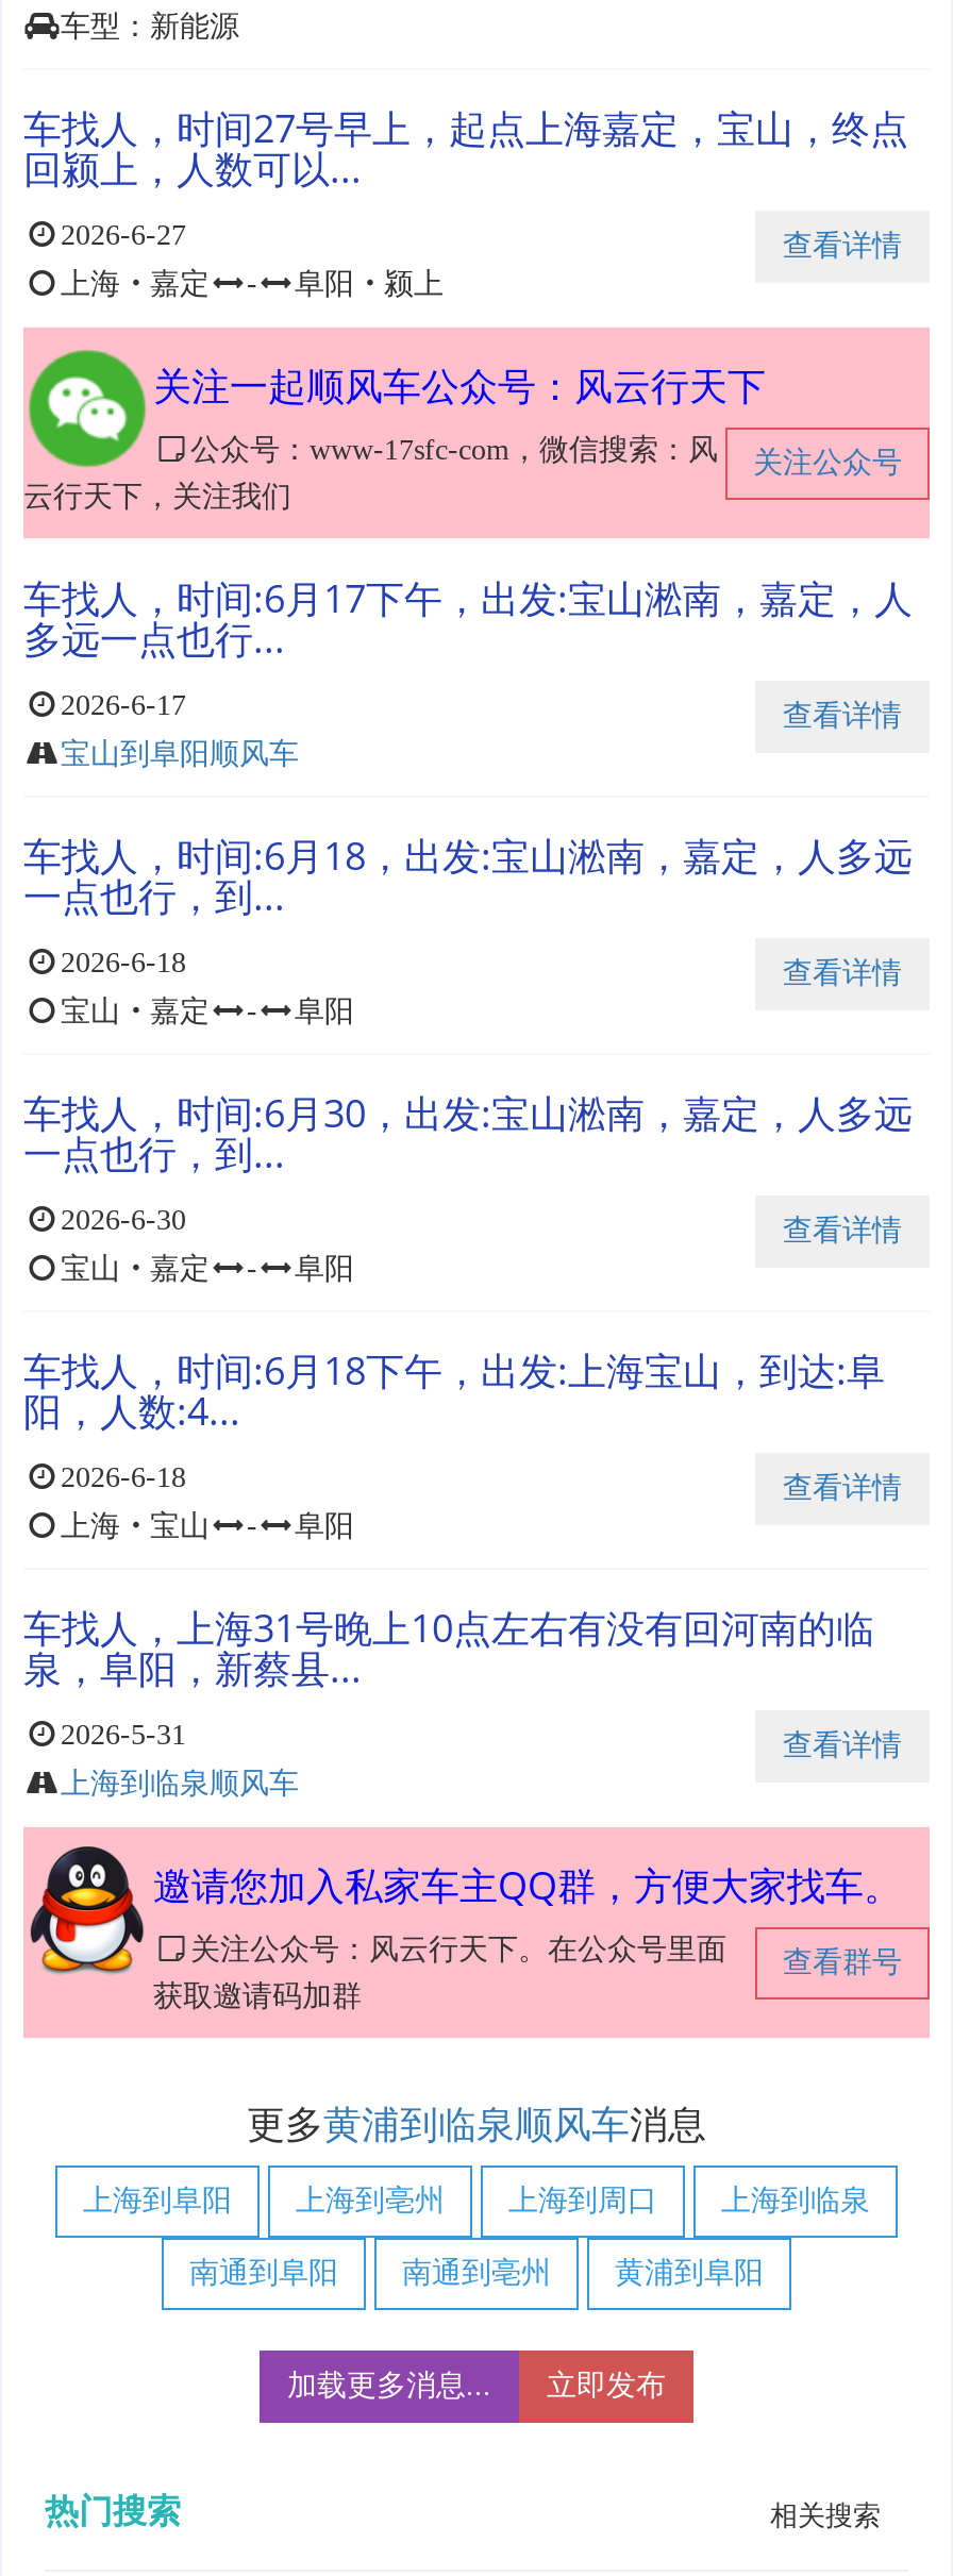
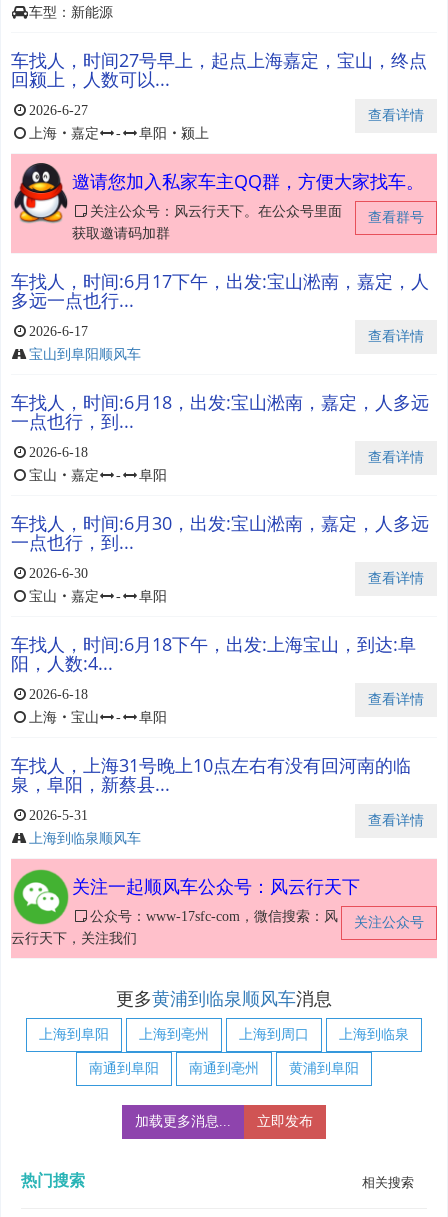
moved [26,347,766,466] -> [13,868,360,924]: [image] | 关注一起顺风车公众号：风云行天下
moved [190,434,902,479] -> [89,909,424,930]: 关注公众号 | 公众号：www-17sfc-com，微信搜索：风
moved [23,481,291,513] -> [11,931,137,946]: 云行天下，关注我们
moved [28,1844,902,1966] -> [13,162,424,219]: [image] | 邀请您加入私家车主QQ群，方便大家找车。
moved [190,1934,902,1978] -> [89,204,424,225]: 查看群号 | 关注公众号：风云行天下。在公众号里面
moved [153,1980,362,2012] -> [72,226,170,241]: 获取邀请码加群

